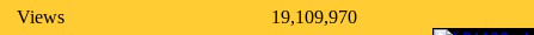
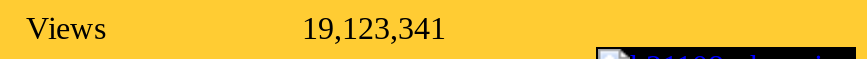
[271,7,357,27] 19,109,970 -> [302,11,446,45] 19,123,341

